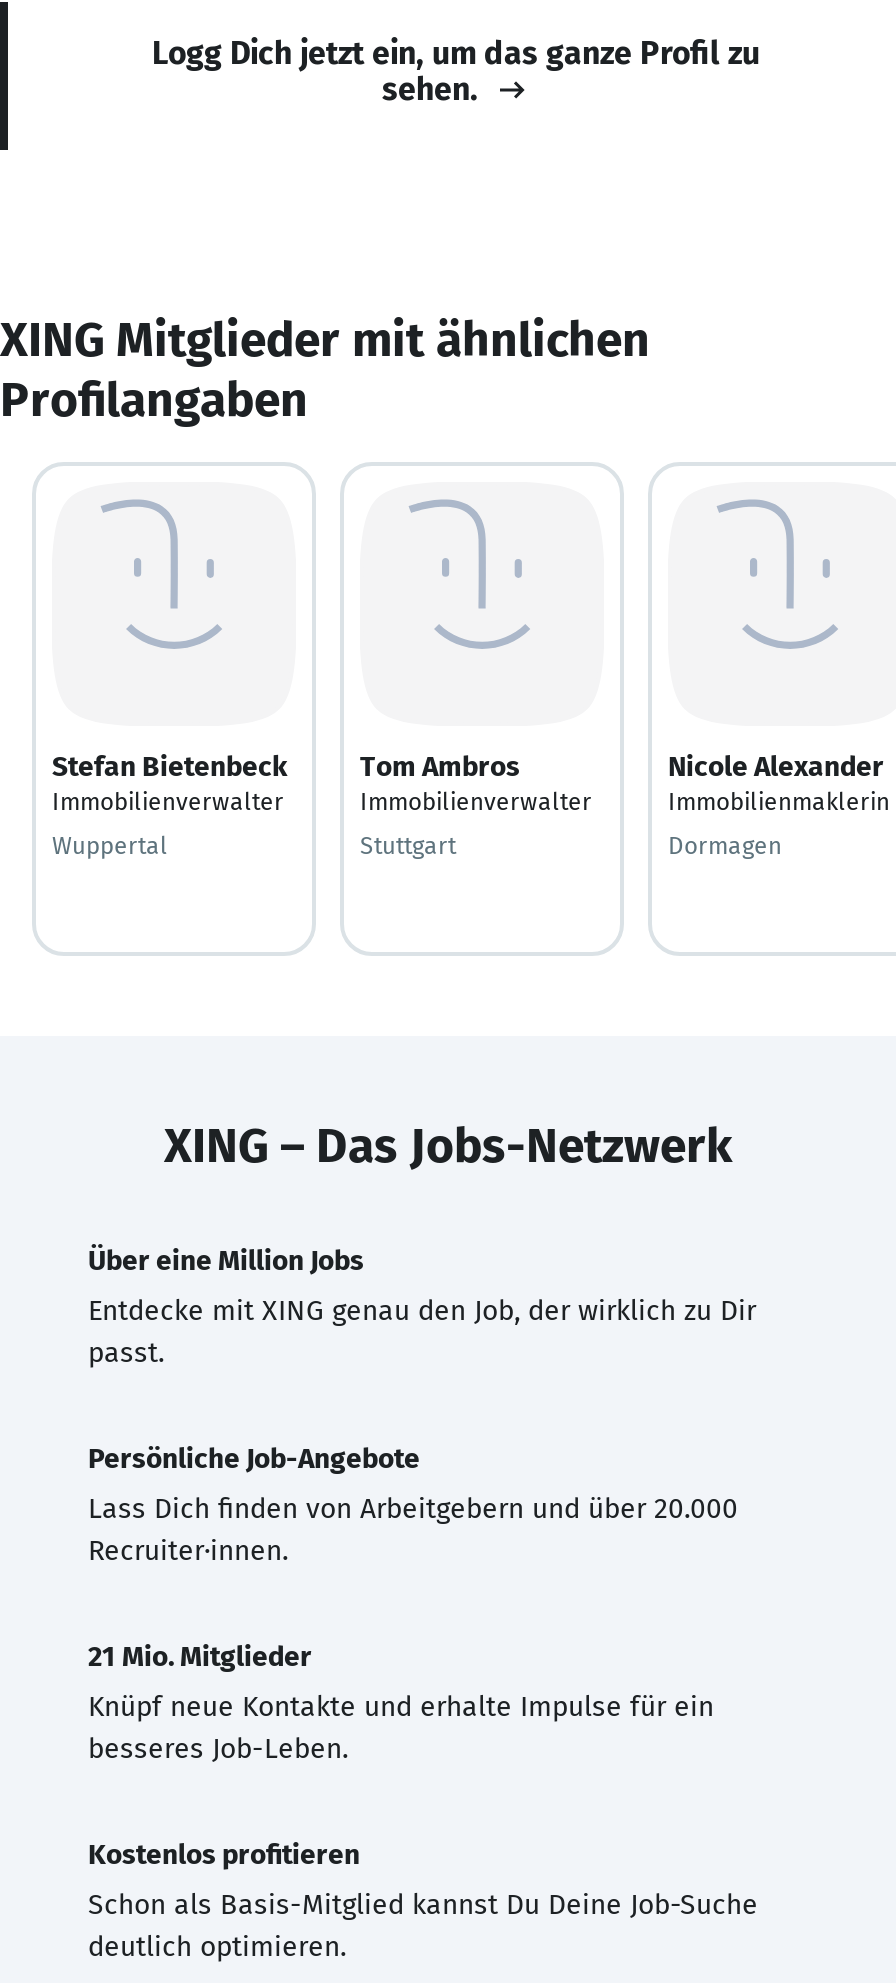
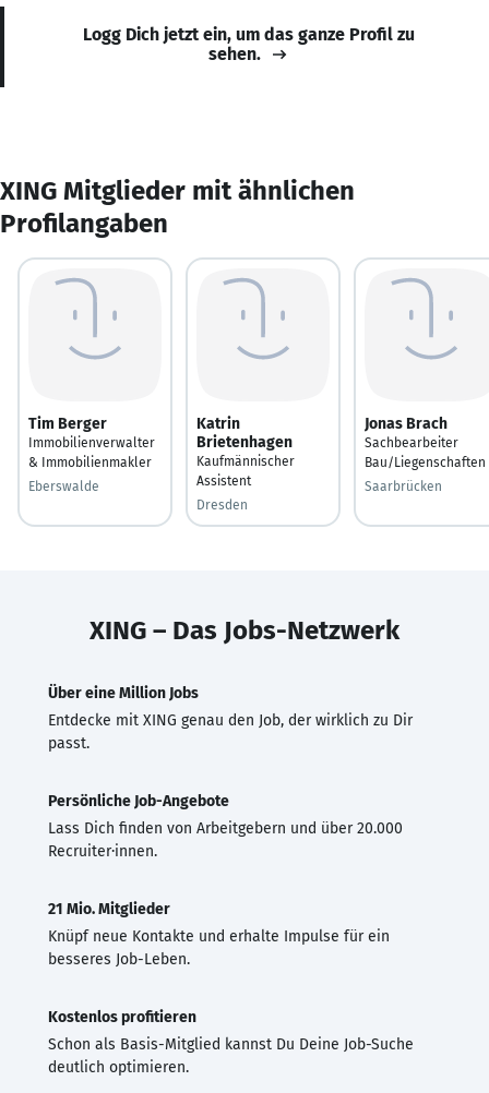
[52,749,288,783] Stefan Bietenbeck -> [28,414,107,433] Tim Berger
[360,749,592,859] Tom Ambros | Immobilienverwalter | Stuttgart -> [196,414,295,512] Katrin | Brietenhagen | Kaufmännischer | Assistent | Dresden
[668,749,890,859] Nicole Alexander | Immobilienmaklerin | Dormagen -> [365,414,486,494] Jonas Brach | Sachbearbeiter | Bau/Liegenschaften | Saarbrücken
[52,831,168,859] Wuppertal -> [28,454,152,494] & Immobilienmakler | Eberswalde

